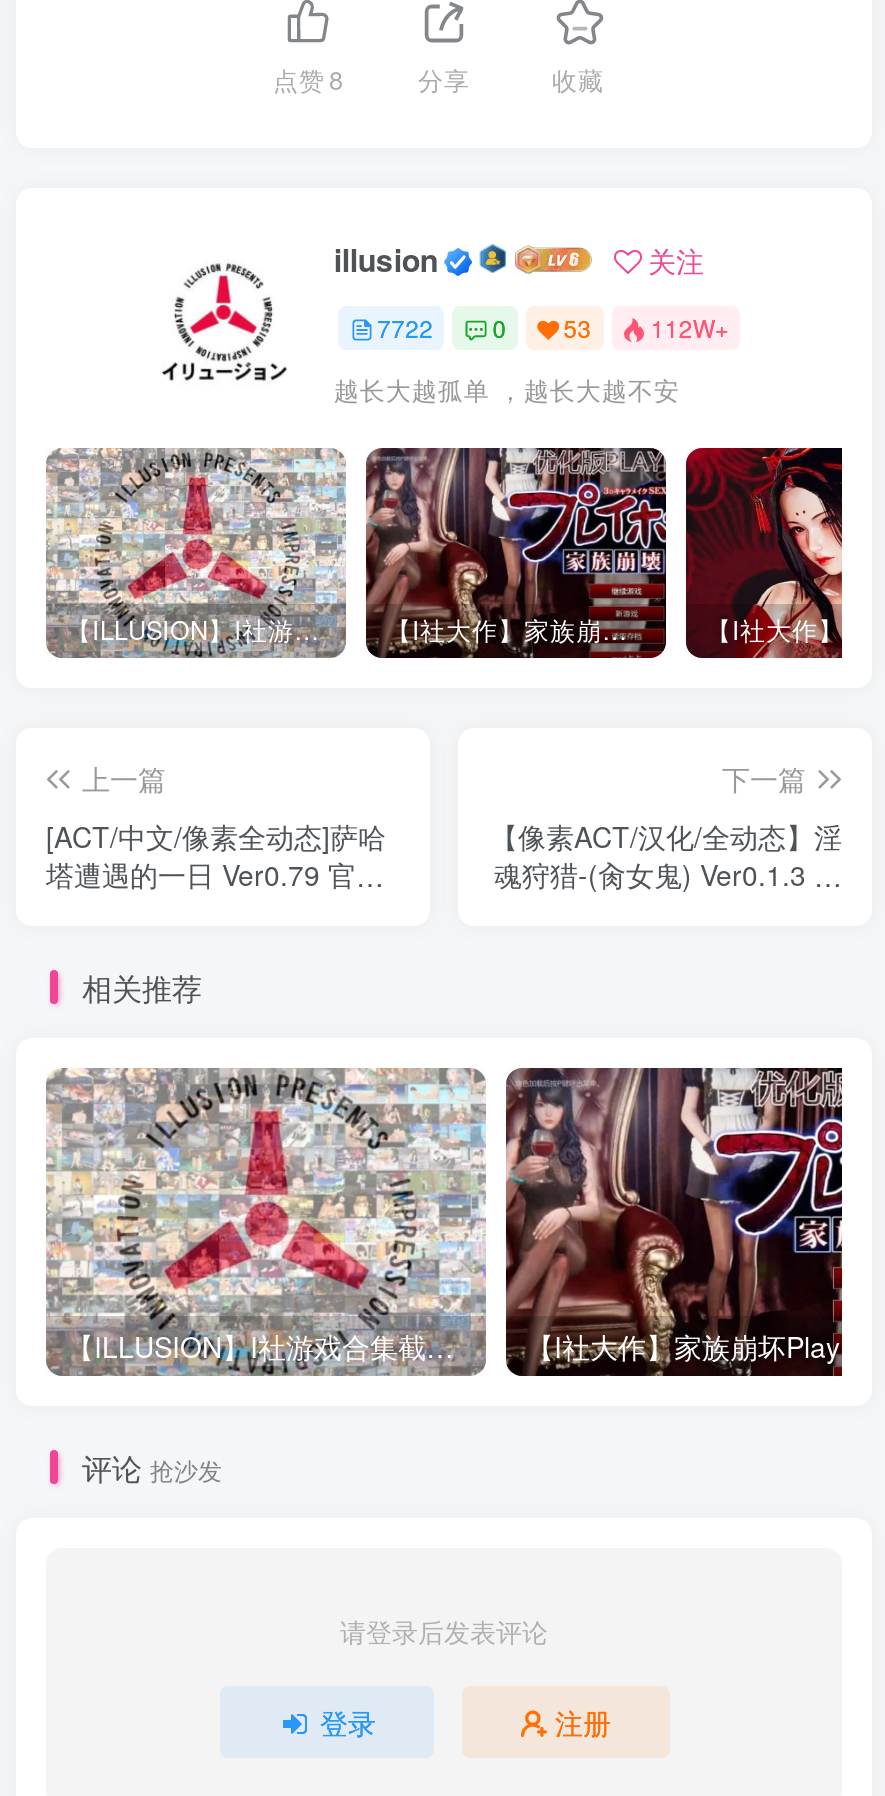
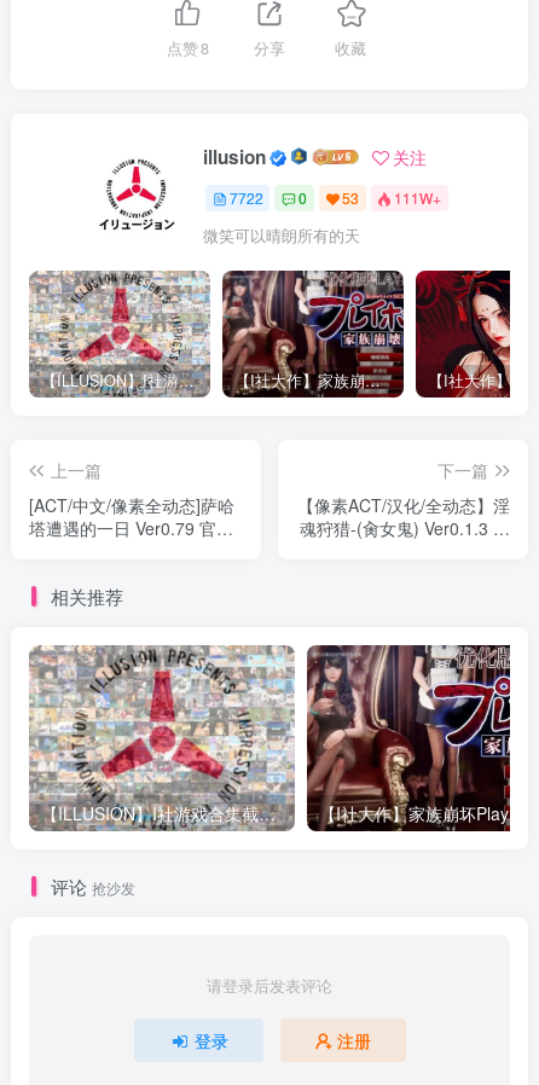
[377,311,729,345] 7722 0 53 112W+ -> [229,188,442,208] 7722 0 53 111W+
[334,373,680,409] 越长大越孤单 ，越长大越不安 -> [203,225,360,247] 微笑可以晴朗所有的天

